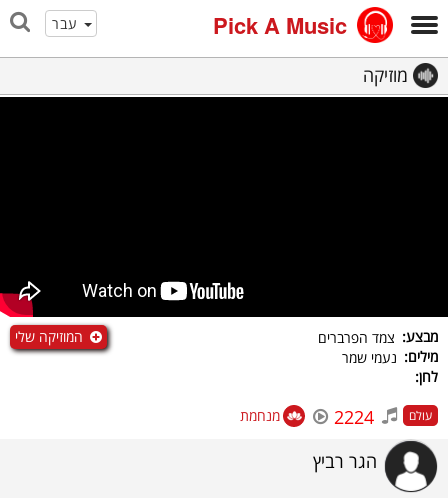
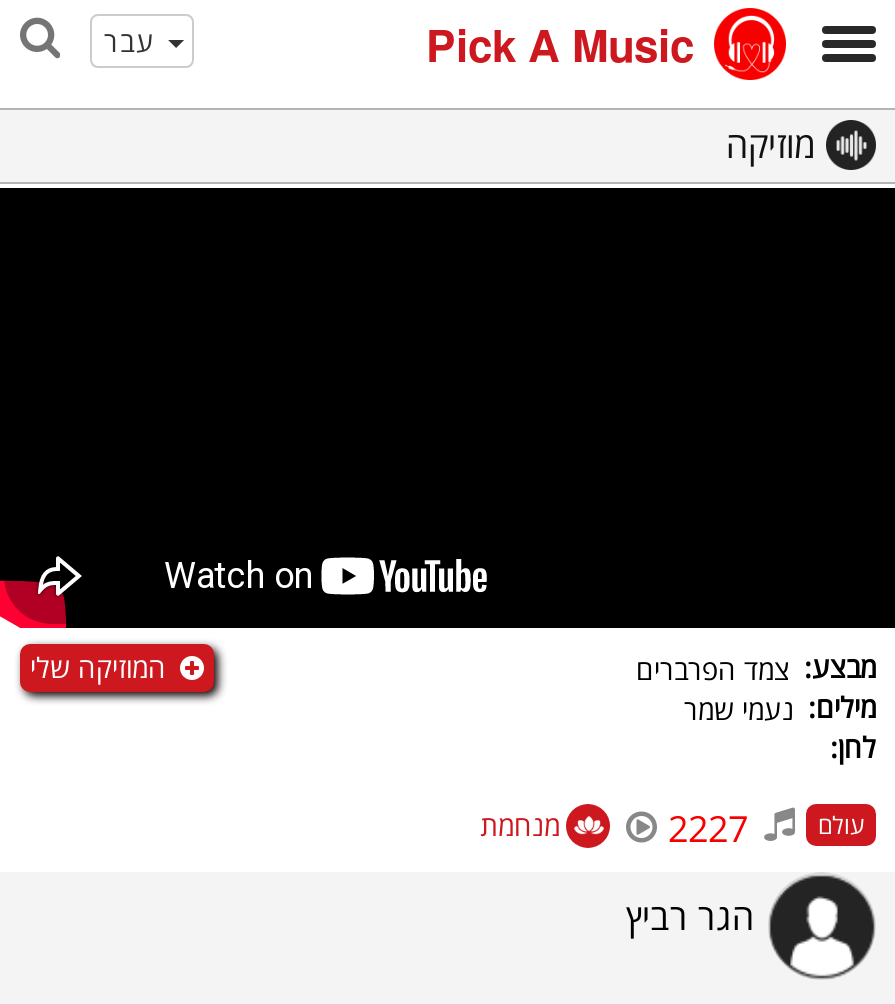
[334,405,374,429] 2224 -> [668,804,748,852] 2227

